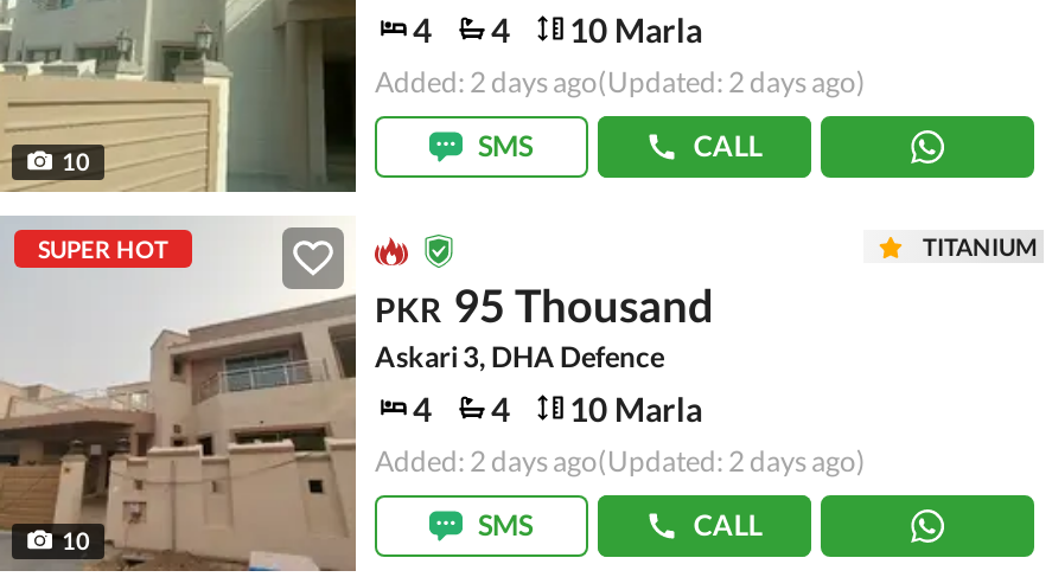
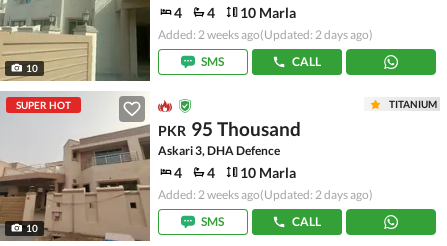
[375,63,866,99] Added: 2 days ago(Updated: 2 days ago) -> [158,27,373,42] Added: 2 weeks ago(Updated: 2 days ago)
[375,442,866,478] Added: 2 days ago(Updated: 2 days ago) -> [158,187,373,202] Added: 2 weeks ago(Updated: 2 days ago)

